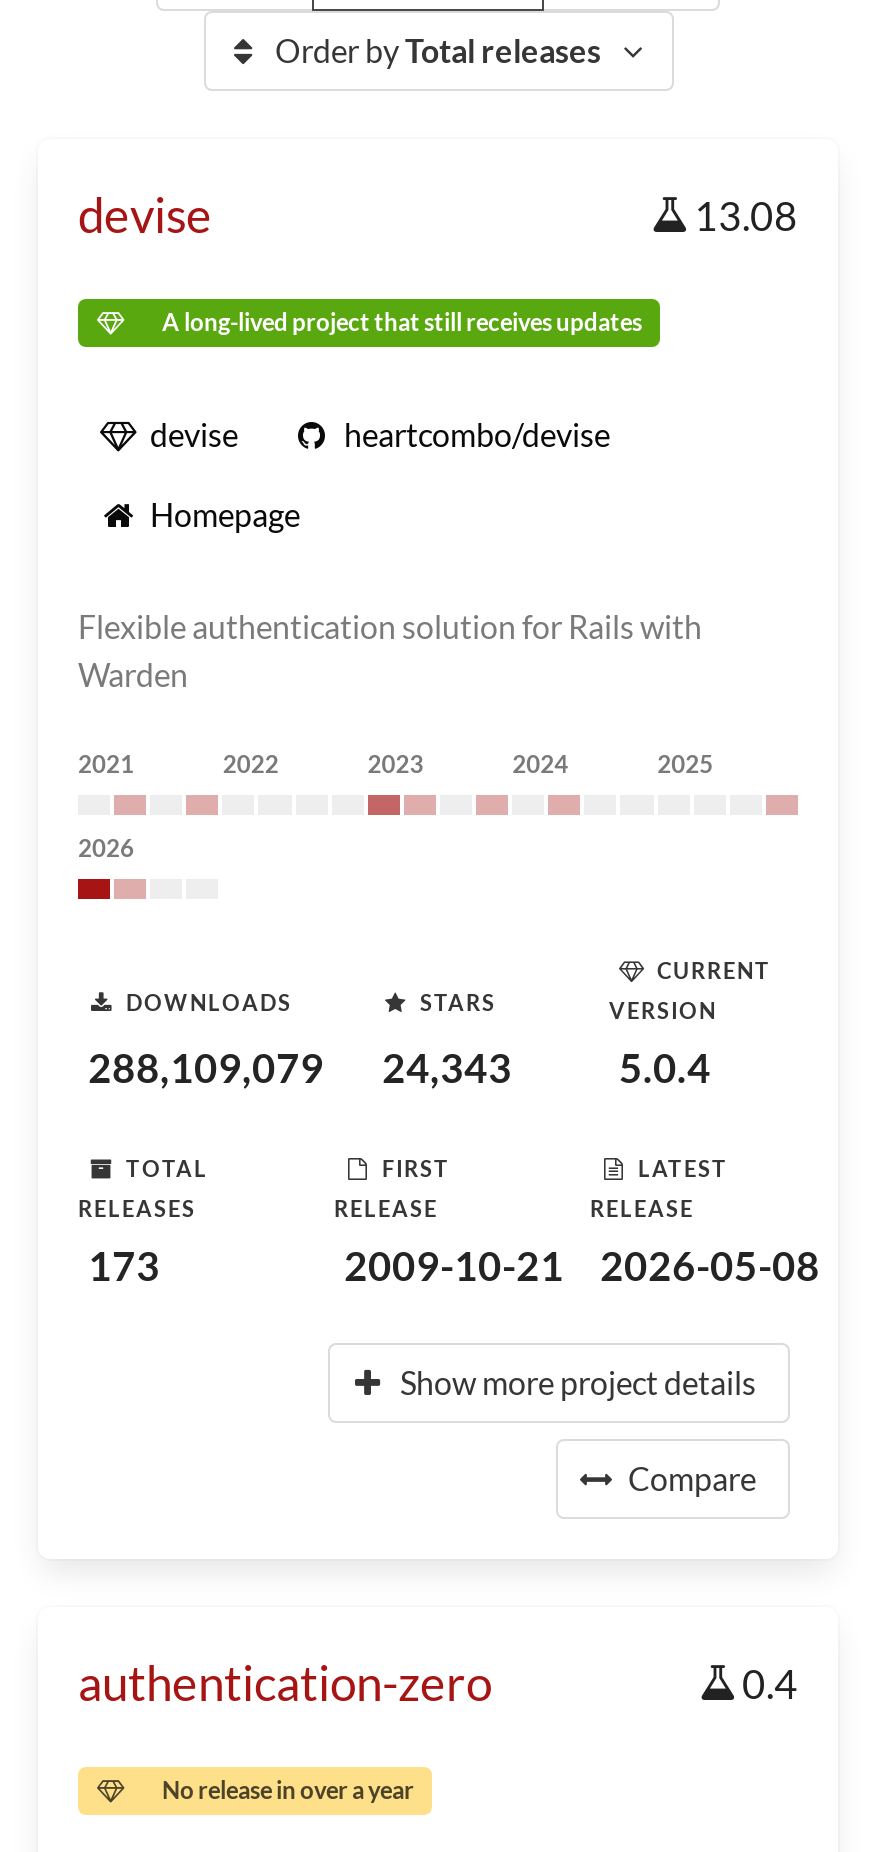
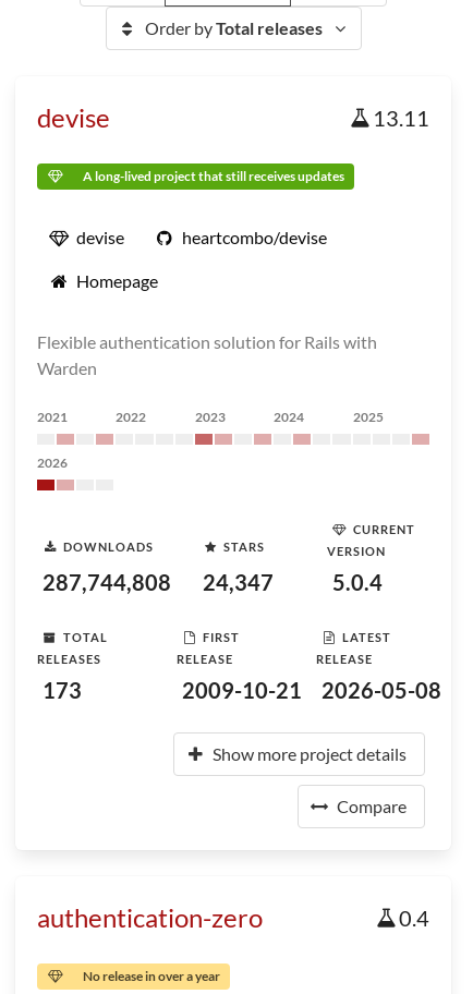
[694,191,798,239] 13.08 -> [373,105,429,131] 13.11
[88,1043,324,1091] 288,109,079 -> [43,569,171,595] 287,744,808
[382,1043,512,1091] 24,343 -> [203,569,274,595] 24,347

